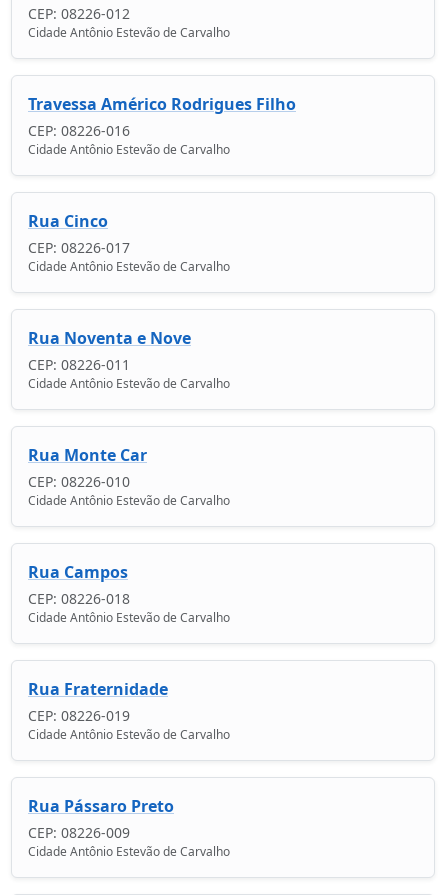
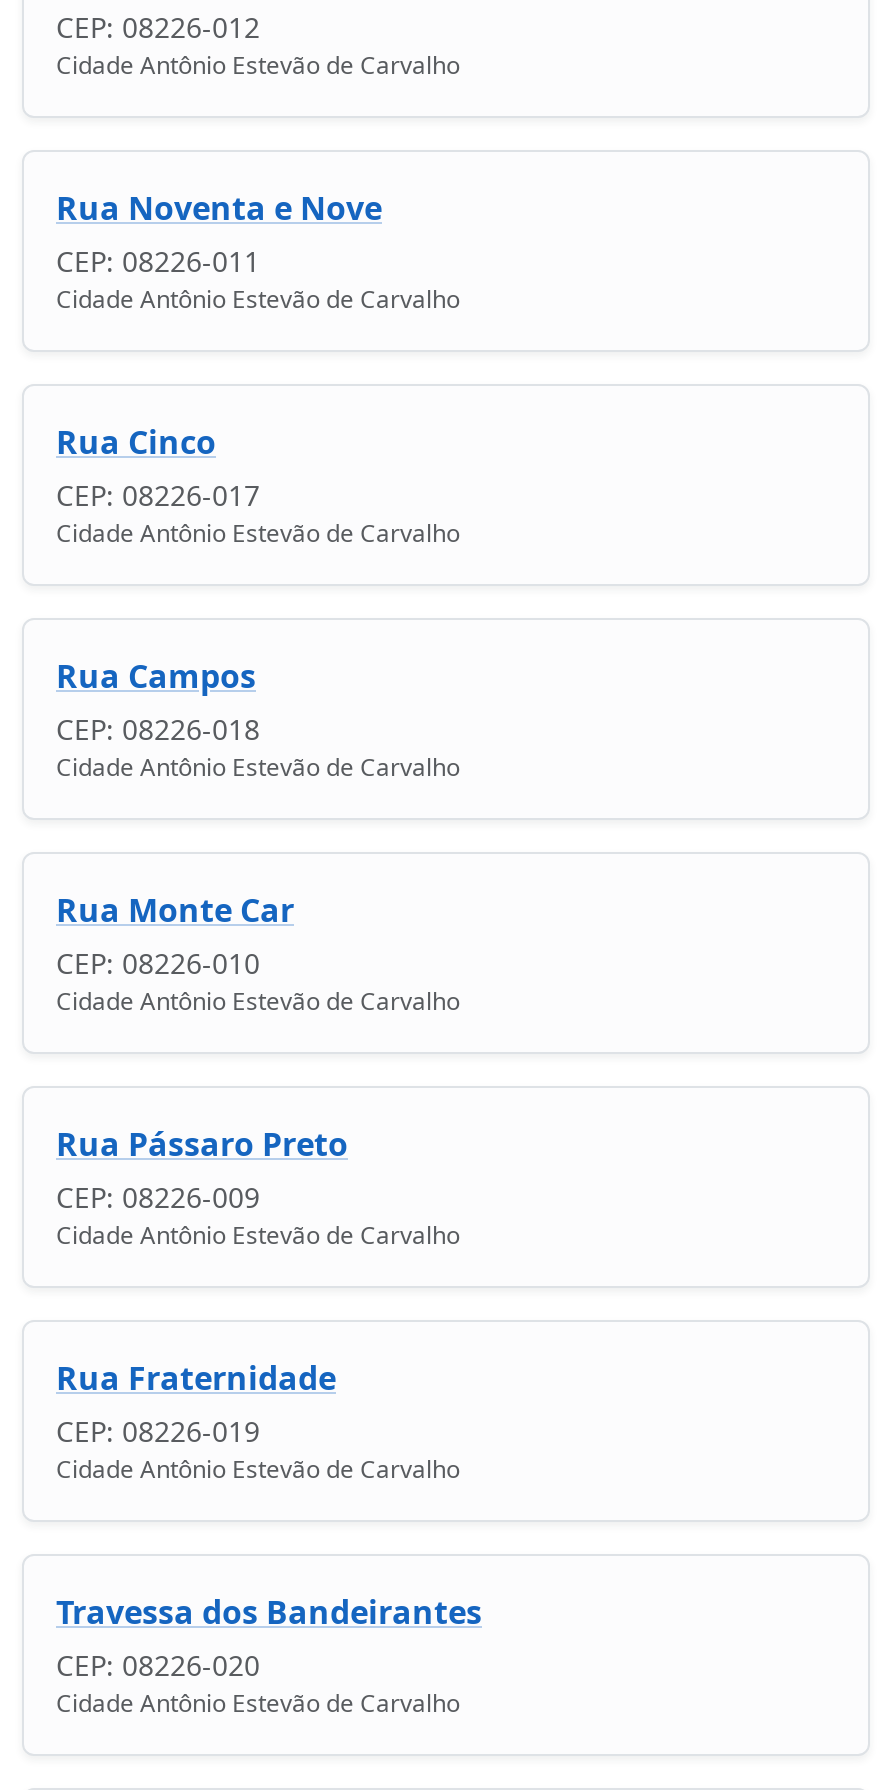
[28,93,296,140] Travessa Américo Rodrigues Filho | CEP: 08226-016 -> none
moved [28,327,191,374] -> [56,185,382,279]: Rua Noventa e Nove | CEP: 08226-011
moved [28,561,130,608] -> [56,653,260,747]: Rua Campos | CEP: 08226-018
none -> [56,1589,482,1683] Travessa dos Bandeirantes | CEP: 08226-020
moved [28,795,174,842] -> [56,1121,348,1215]: Rua Pássaro Preto | CEP: 08226-009

